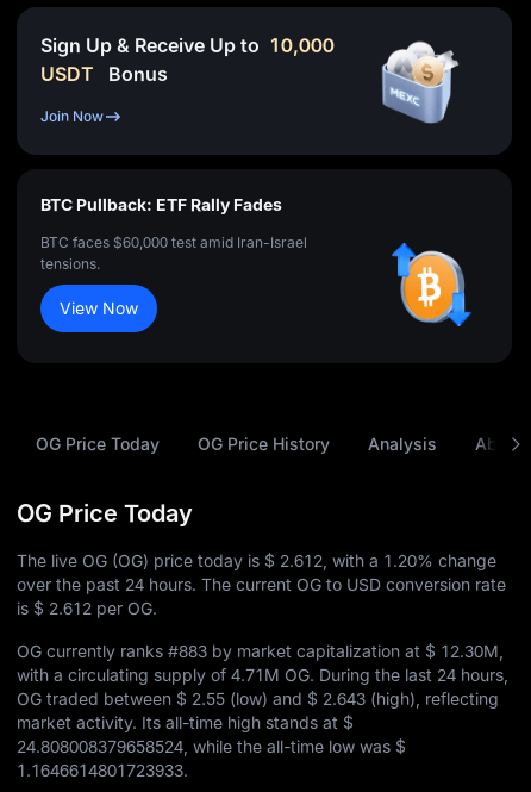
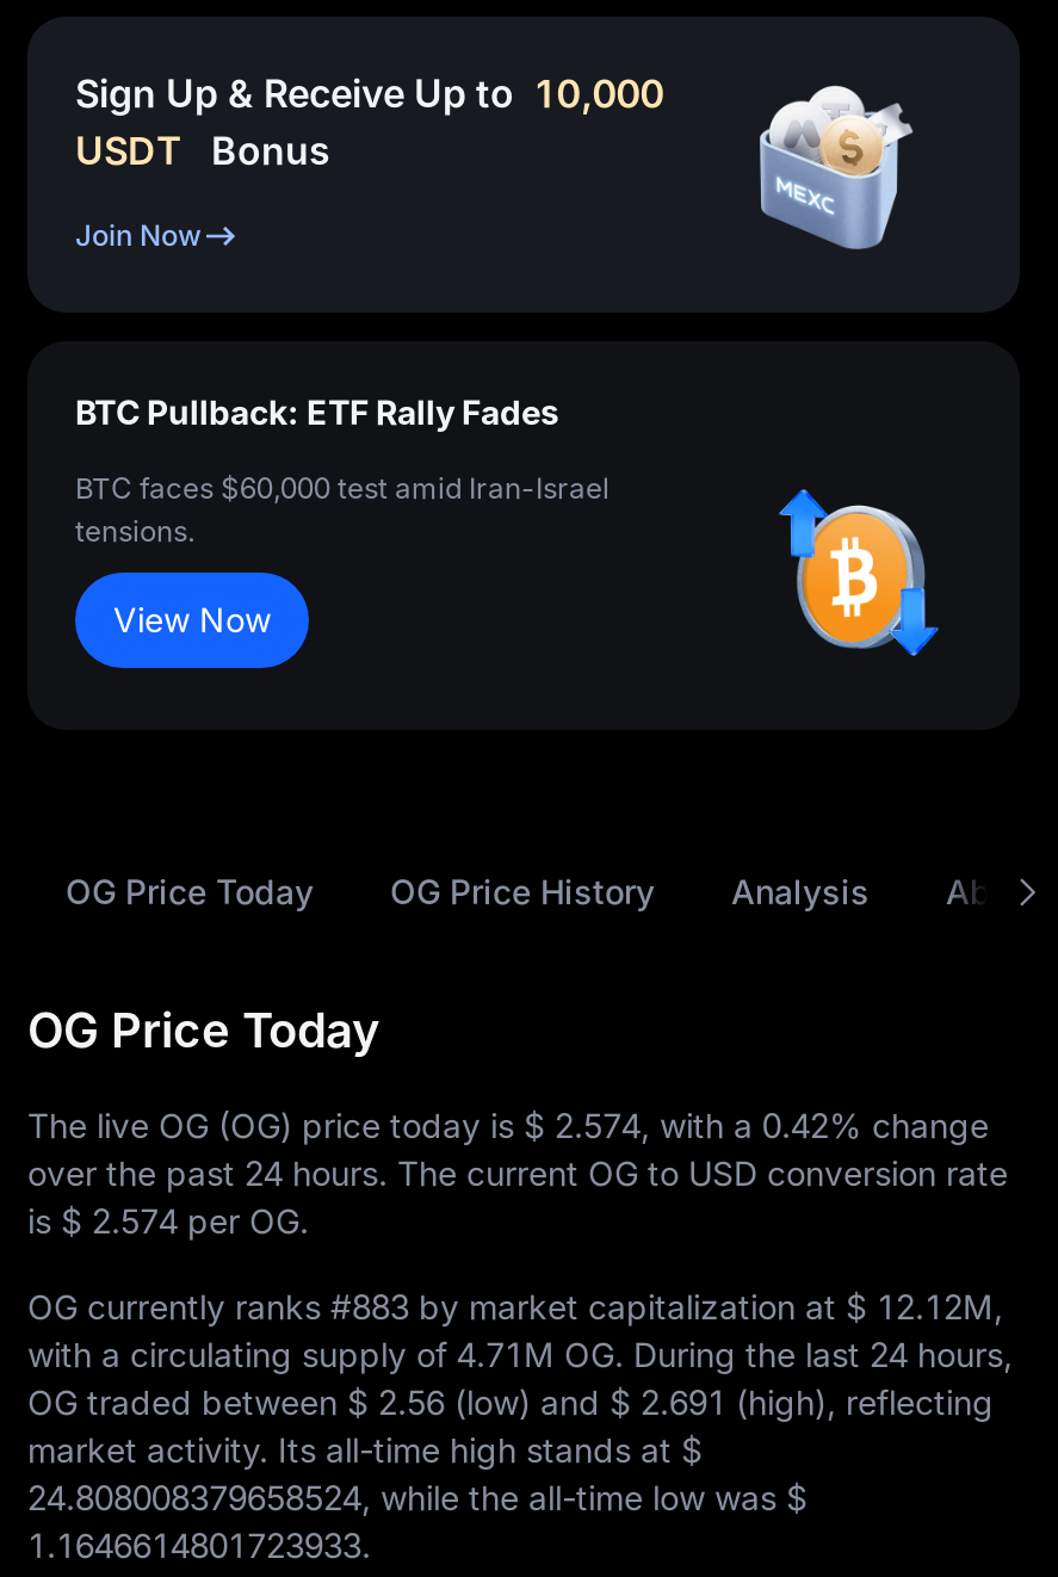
[17,550,496,570] The live OG (OG) price today is $ 2.612, with a 1.20% change -> [27,1104,989,1145] The live OG (OG) price today is $ 2.574, with a 0.42% change
[17,598,157,618] is $ 2.612 per OG. -> [27,1200,309,1240] is $ 2.574 per OG.
[17,641,504,661] OG currently ranks #883 by market capitalization at $ 12.30M, -> [27,1286,1003,1326] OG currently ranks #883 by market capitalization at $ 12.12M,
[17,688,499,709] OG traded between $ 2.55 (low) and $ 2.643 (high), reflecting -> [27,1381,994,1422] OG traded between $ 2.56 (low) and $ 2.691 (high), reflecting

